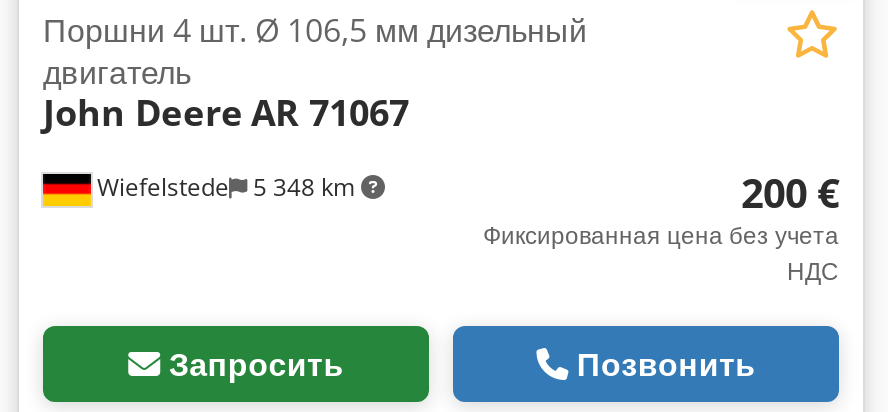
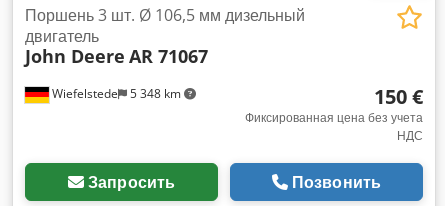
[43,8,587,52] Поршни 4 шт. Ø 106,5 мм дизельный -> [25,4,305,26] Поршень 3 шт. Ø 106,5 мм дизельный
[741,166,839,220] 200 € -> [374,83,423,110] 150 €

